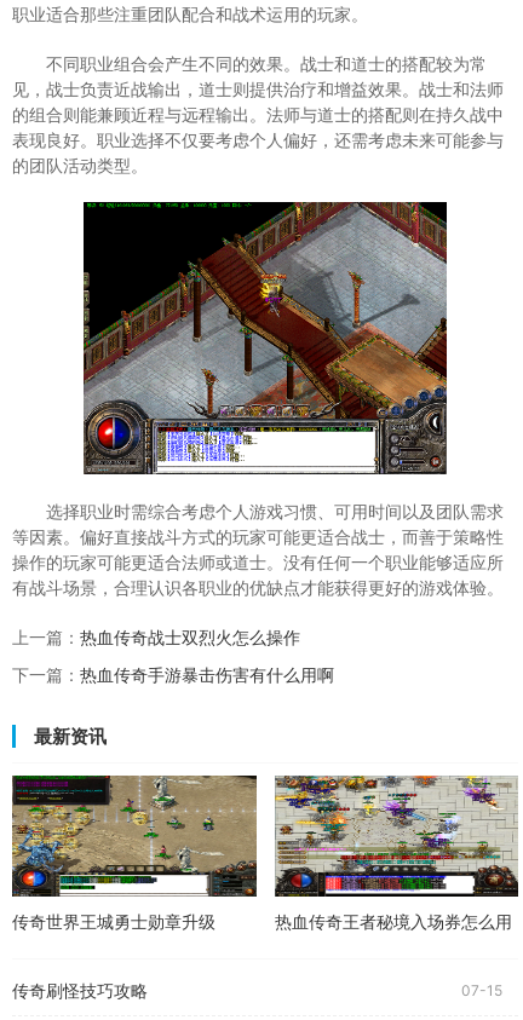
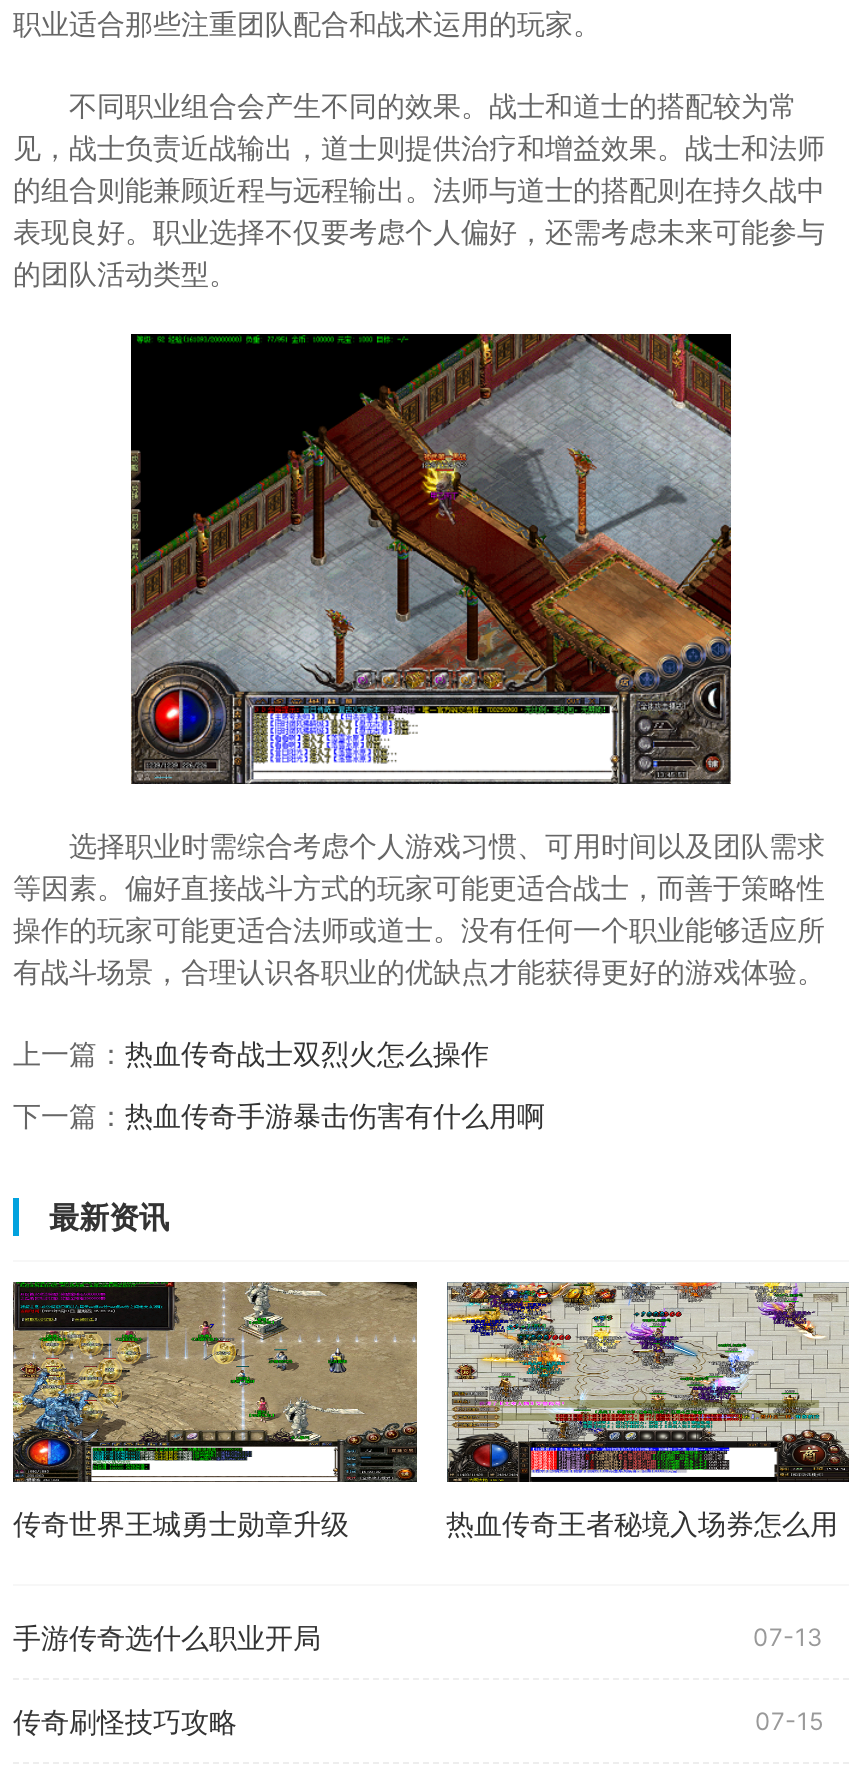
none -> [13,1620,823,1654] 手游传奇选什么职业开局 | 07-13

